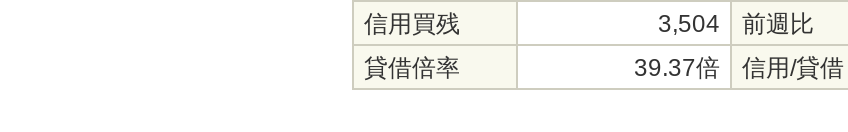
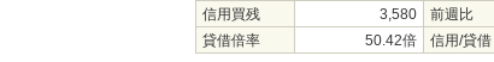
[658,10,814,38] 3,504 前週比 -> [380,6,474,23] 3,580 前週比
[634,54,844,82] 39.37倍 信用/貸借 -> [365,32,492,49] 50.42倍 信用/貸借

